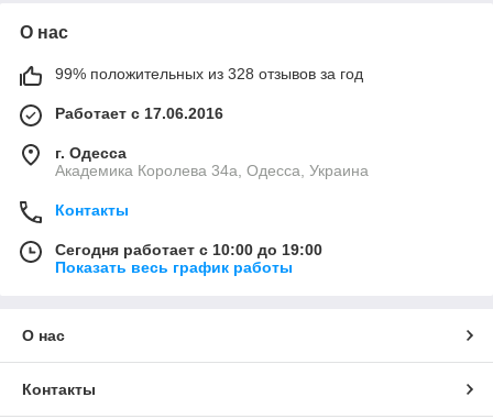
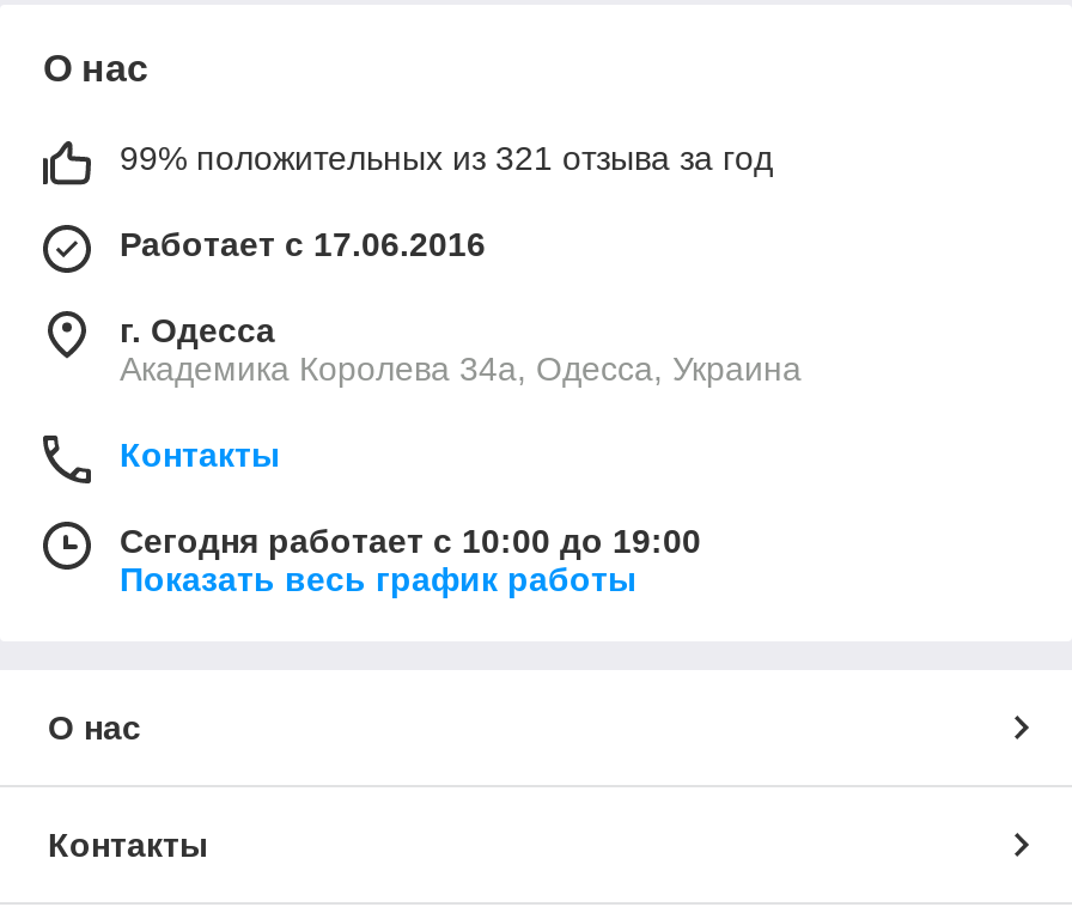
[55,65,363,83] 99% положительных из 328 отзывов за год -> [120,139,773,178] 99% положительных из 321 отзыва за год

